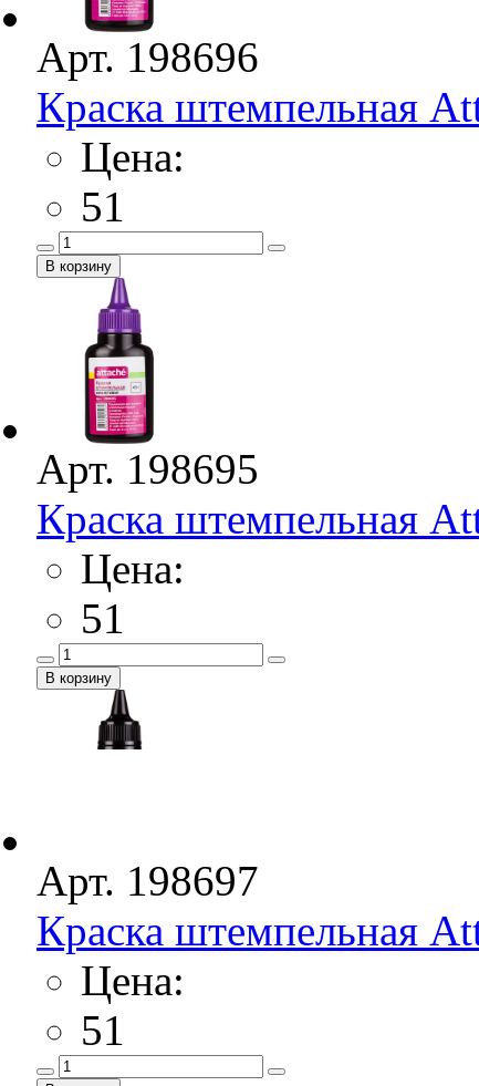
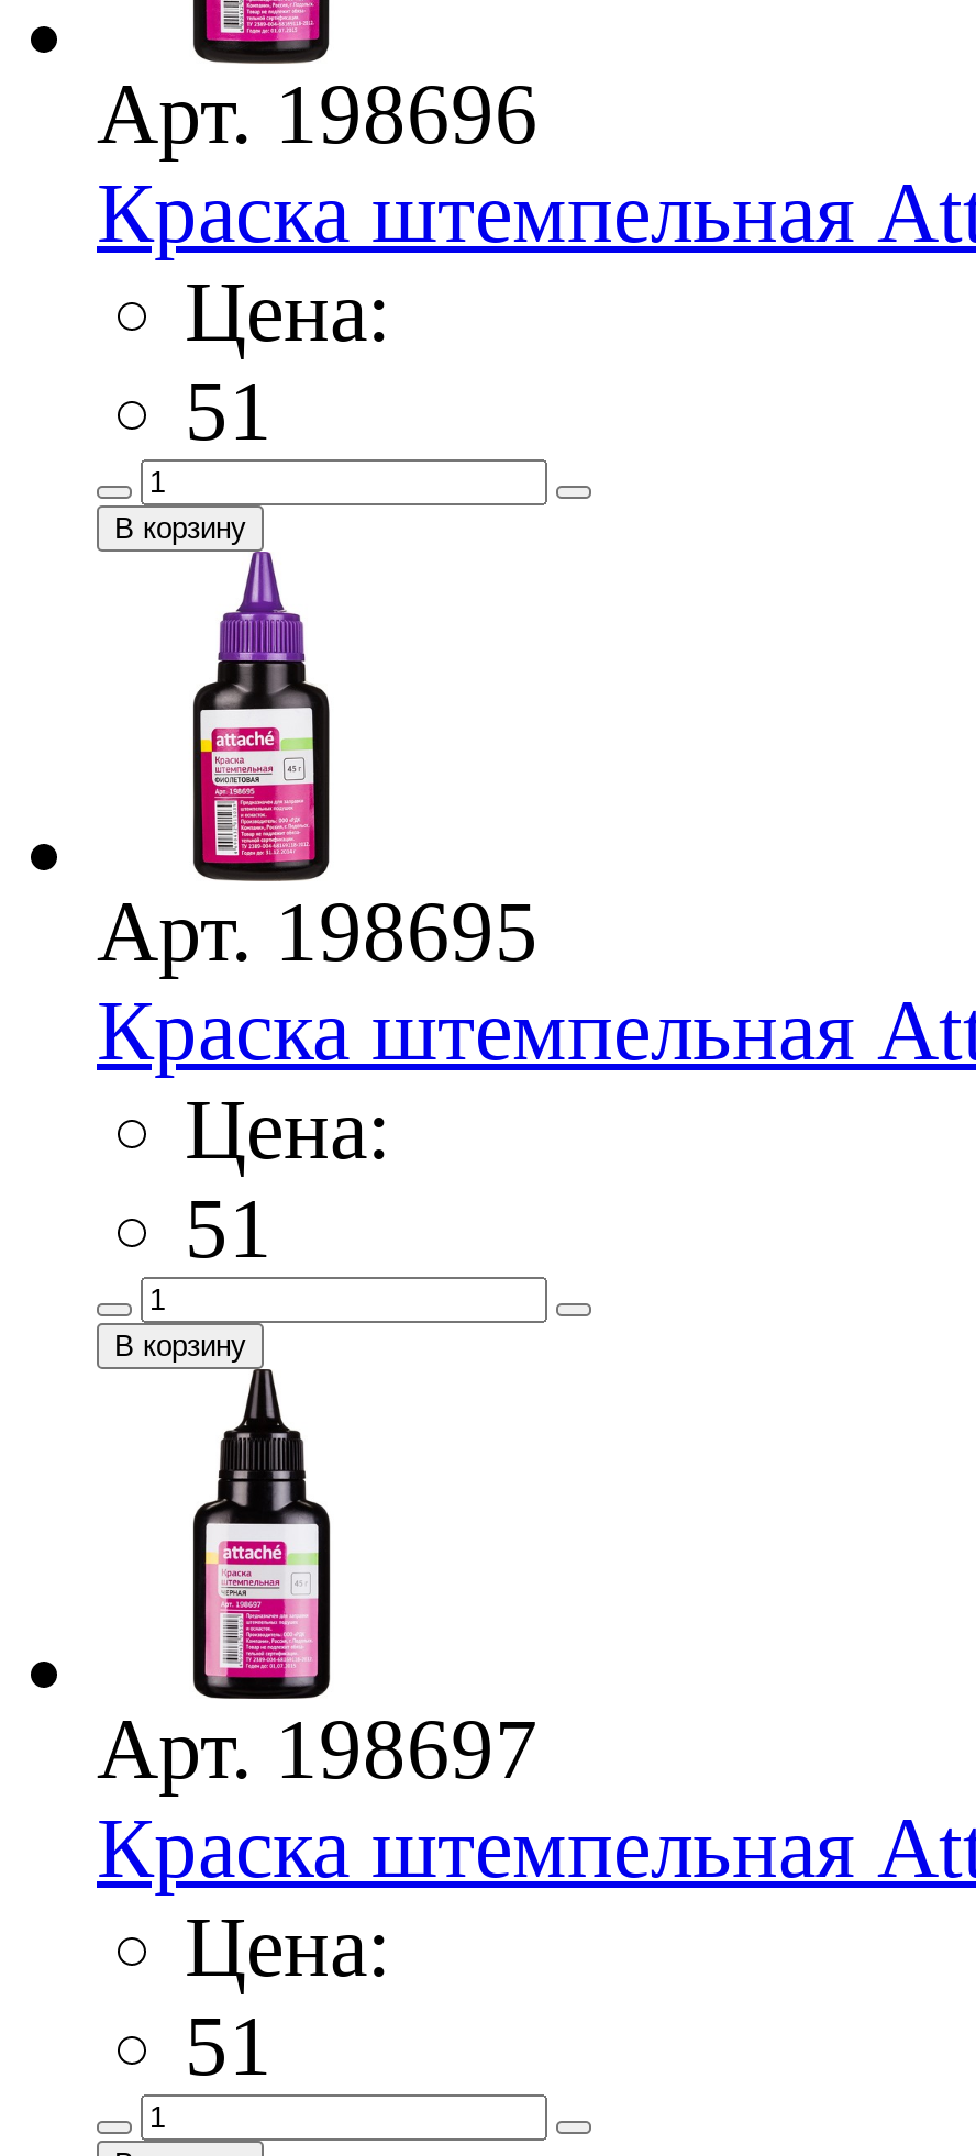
none -> [191,1488,332,1694] [image]

